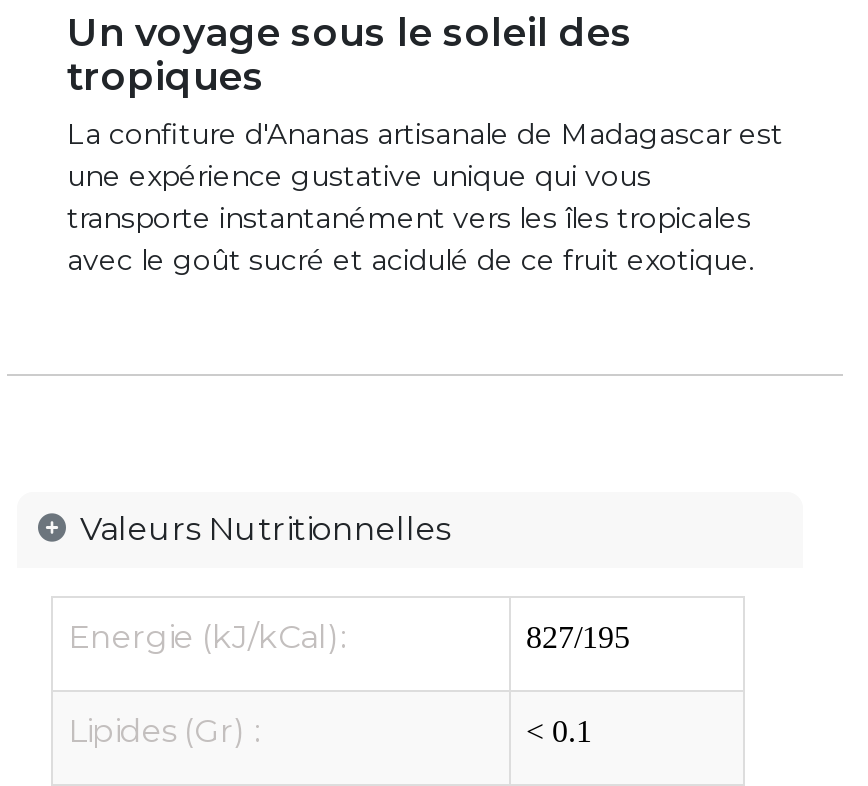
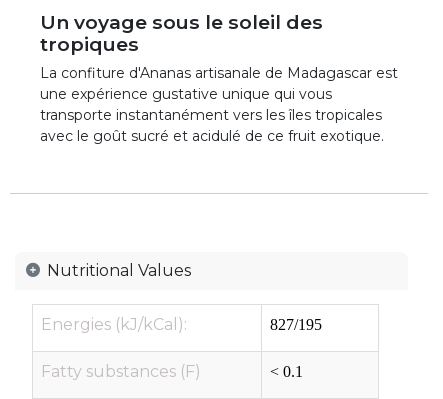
[80,510,450,548] Valeurs Nutritionnelles -> [46,261,190,280] Nutritional Values
[68,618,346,656] Energie (kJ/kCal): -> [40,315,186,334] Energies (kJ/kCal):
[68,712,260,750] Lipides (Gr) : -> [40,362,200,381] Fatty substances (F)

